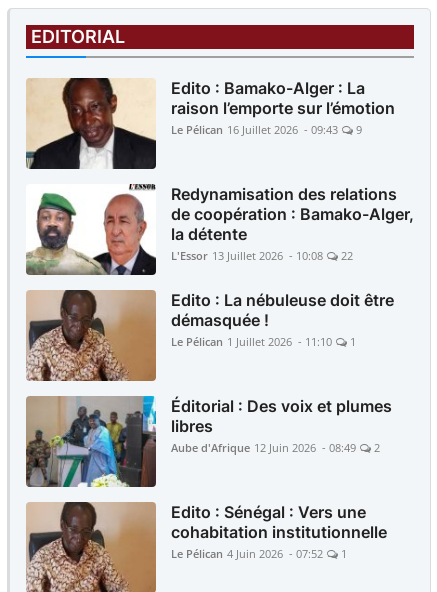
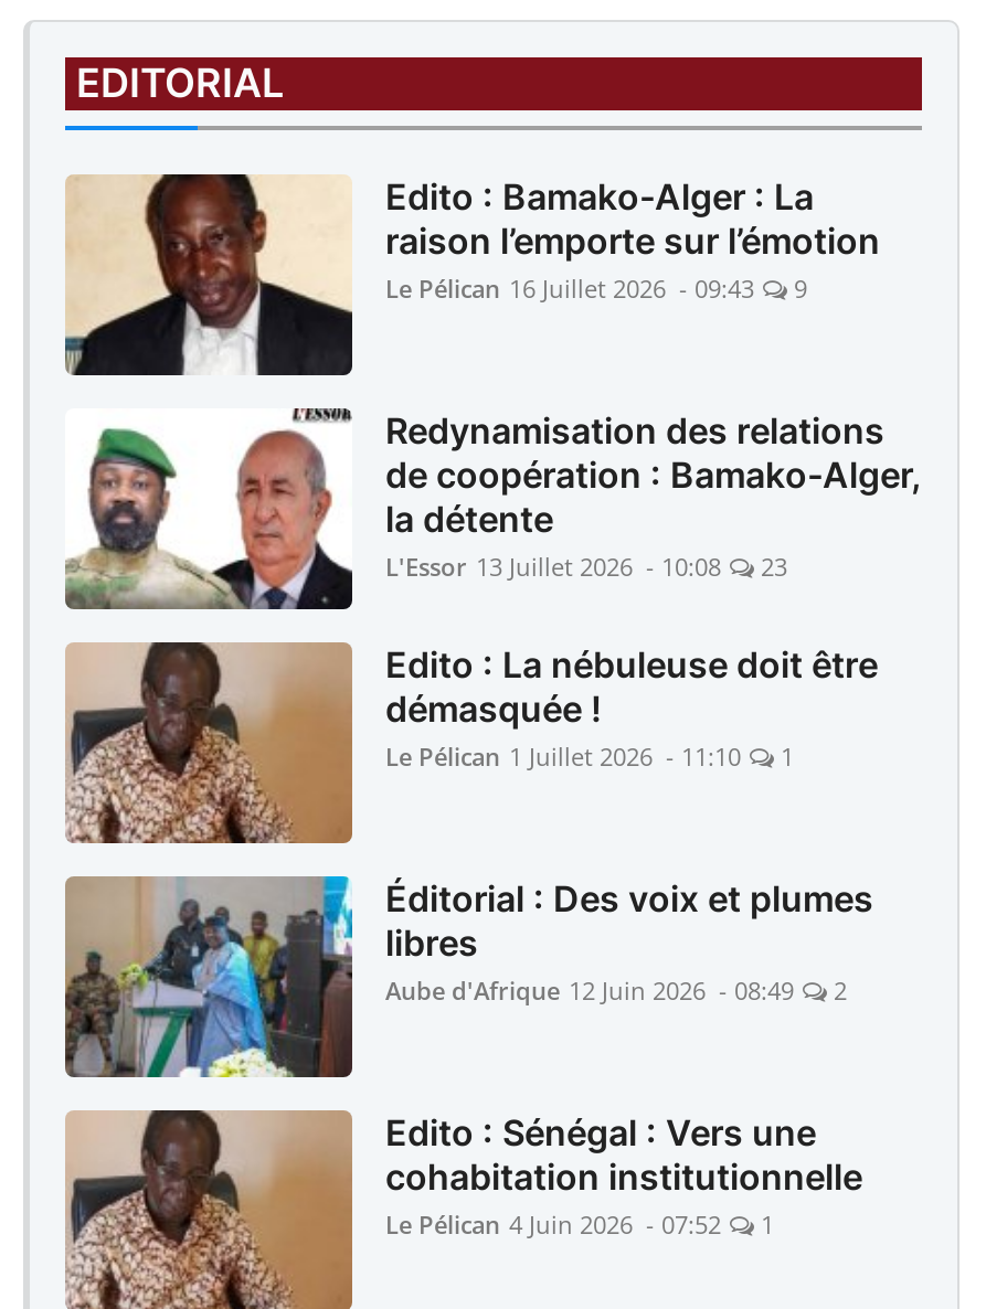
[171,248,353,263] L'Essor 13 Juillet 2026 - 10:08 22 -> [385,549,787,582] L'Essor 13 Juillet 2026 - 10:08 23

